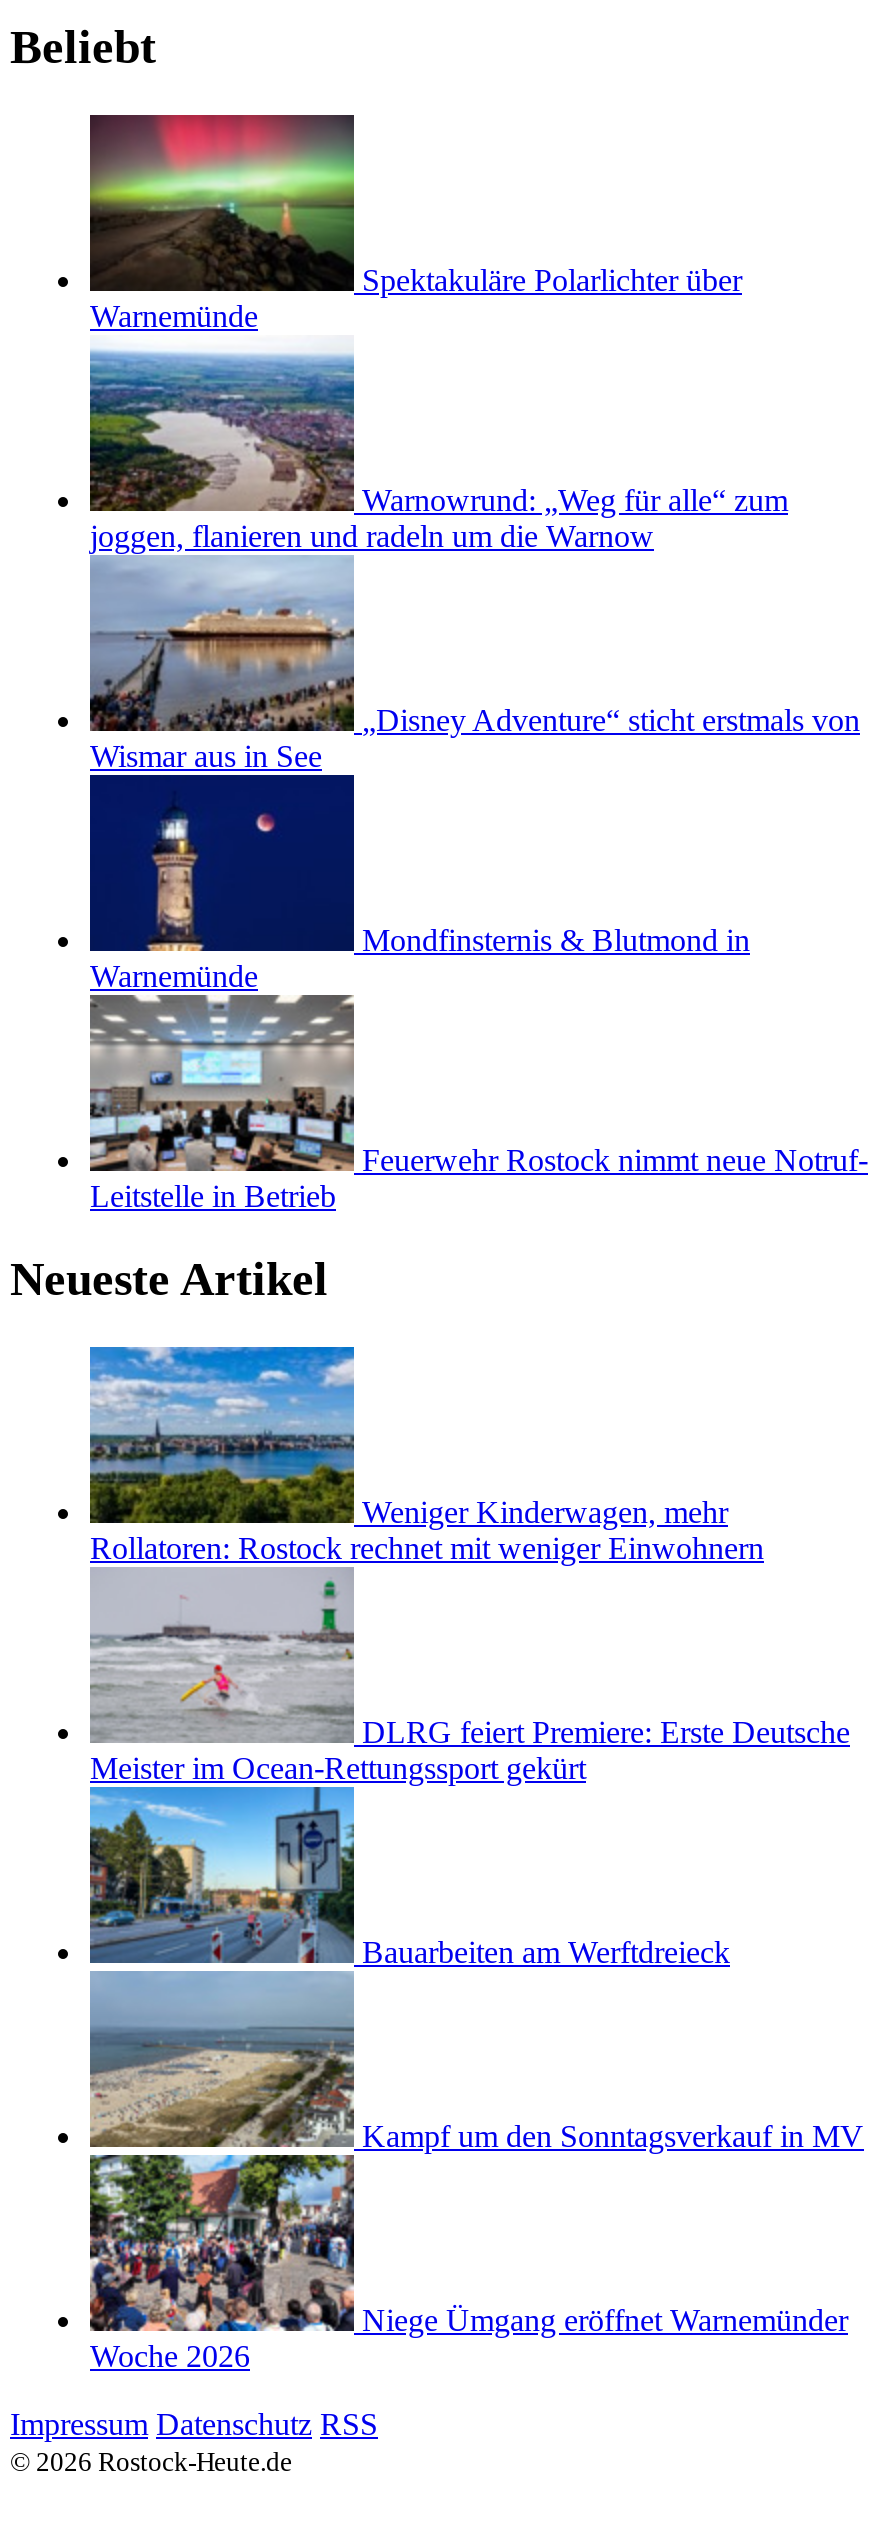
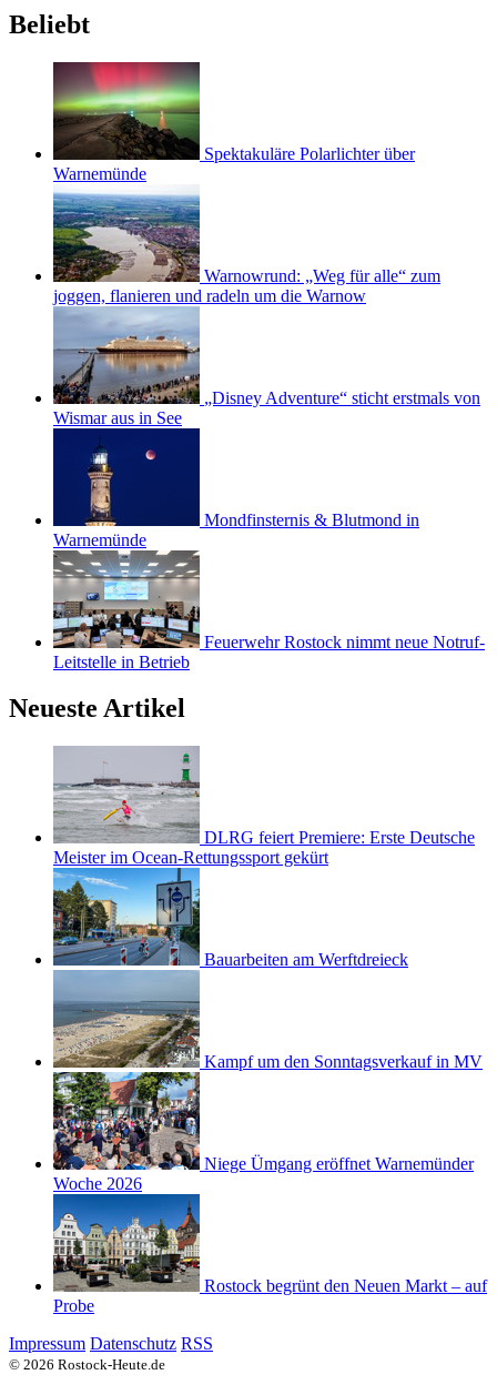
[88,1345,764,1566] [image] | Weniger Kinderwagen, mehr | Rollatoren: Rostock rechnet mit weniger Einwohnern -> none
moved [88,1573,864,2374] -> [52,749,483,1193]: [image] | DLRG feiert Premiere: Erste Deutsche | Meister im Ocean-Rettungssport gekürt | Bauarbeiten am Werftdreieck | Kampf um den Sonntagsverkauf in MV | Niege Ümgang eröffnet Warnemünder | Woche 2026
none -> [52,1193,487,1315] [image] | Rostock begrünt den Neuen Markt – auf | Probe

